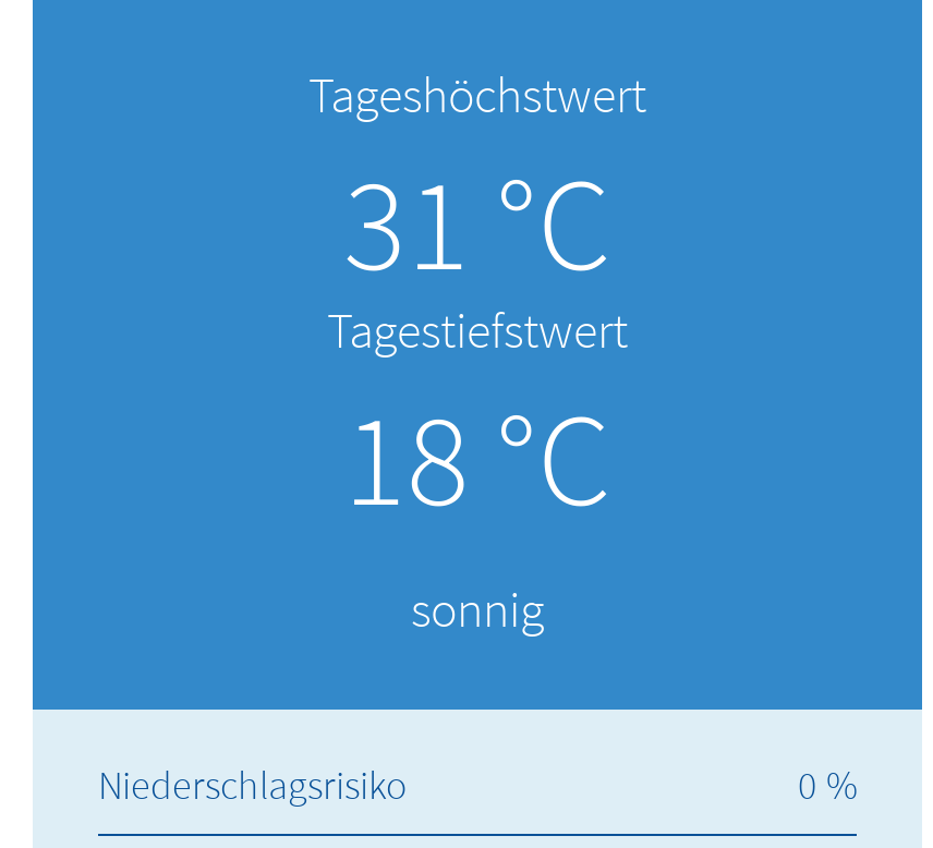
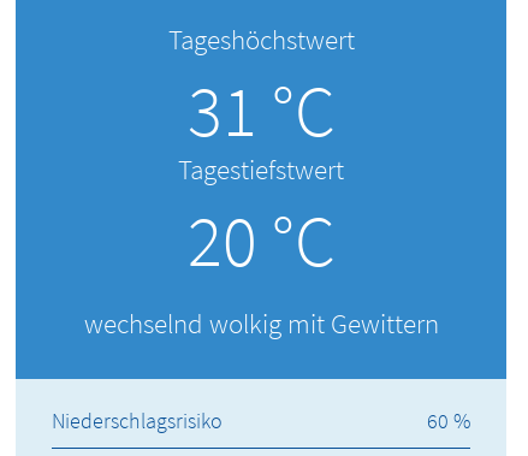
[343,376,611,640] 18 °C | sonnig -> [84,195,438,341] 20 °C | wechselnd wolkig mit Gewittern
[798,760,857,810] 0 % -> [427,407,470,435] 60 %

